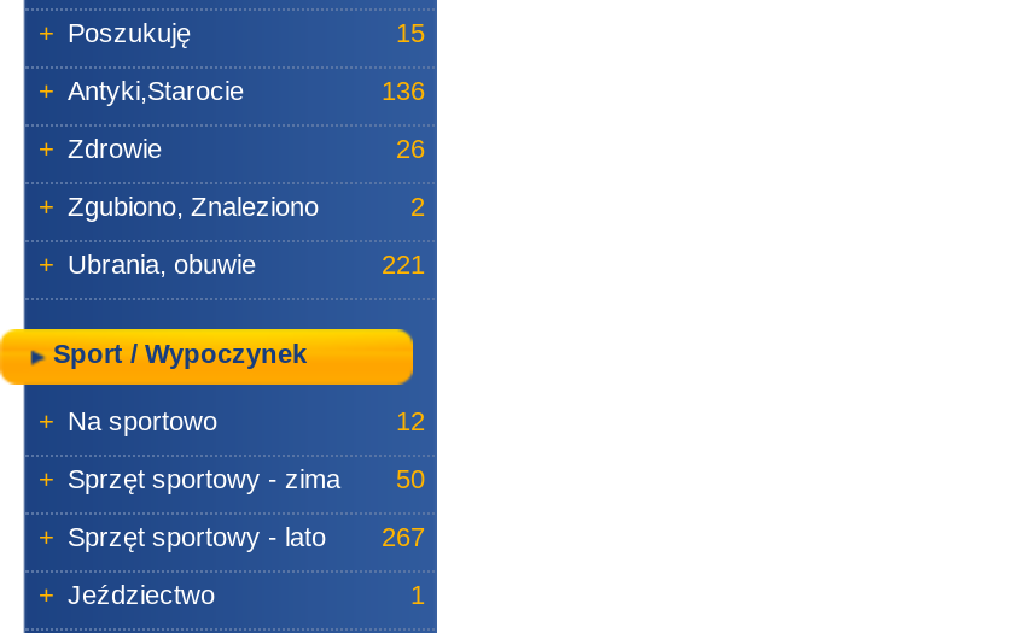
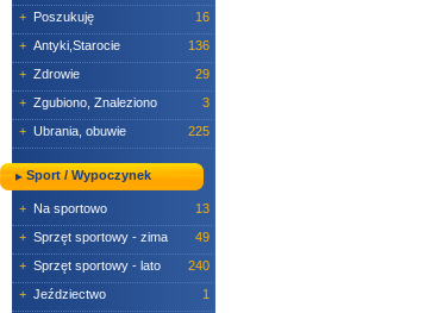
[396,18,425,47] 15 -> [195,10,210,24] 16
[396,134,425,163] 26 -> [195,67,210,81] 29
[410,192,425,221] 2 -> [202,95,210,109] 3
[382,250,425,279] 221 -> [188,124,210,138] 225
[396,406,425,435] 12 -> [195,201,210,215] 13
[39,464,425,493] + Sprzęt sportowy - zima 50 -> [19,230,210,244] + Sprzęt sportowy - zima 49
[39,522,425,551] + Sprzęt sportowy - lato 267 -> [19,258,210,273] + Sprzęt sportowy - lato 240

